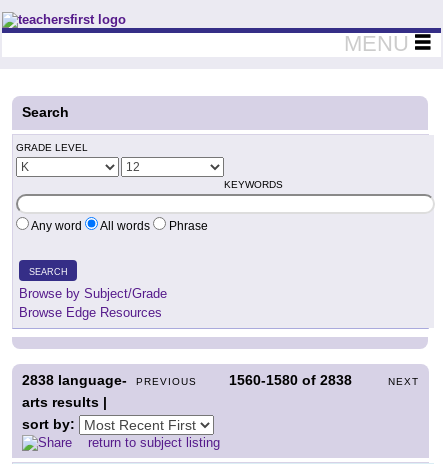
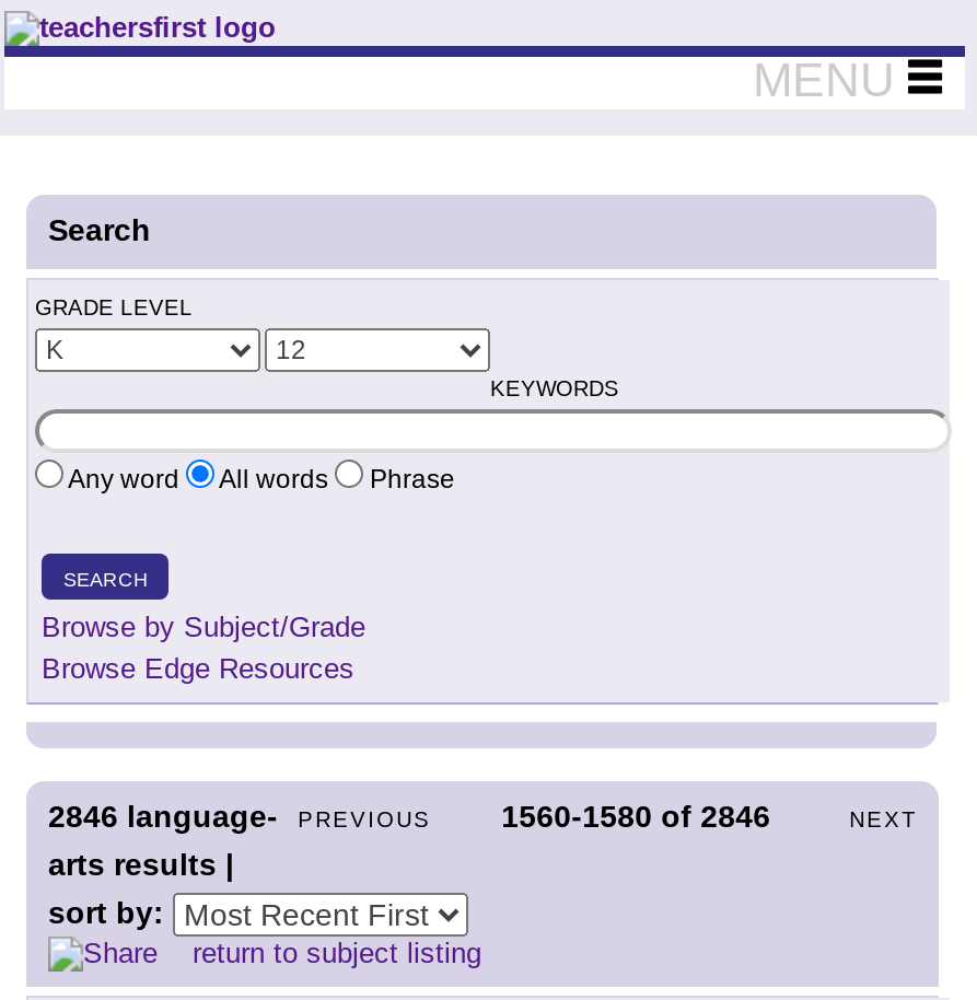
[22,372,197,388] 2838 language- PREVIOUS -> [48,799,431,834] 2846 language- PREVIOUS
[229,372,352,388] 1560-1580 of 2838 -> [501,799,770,834] 1560-1580 of 2846

